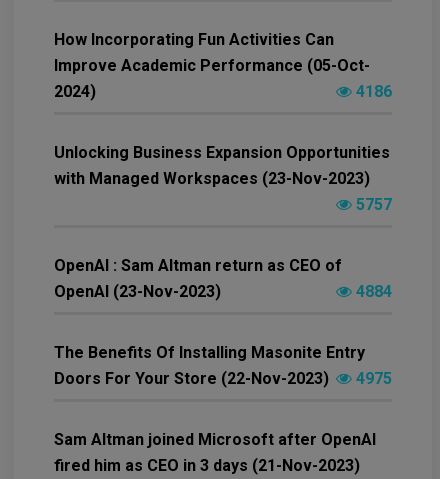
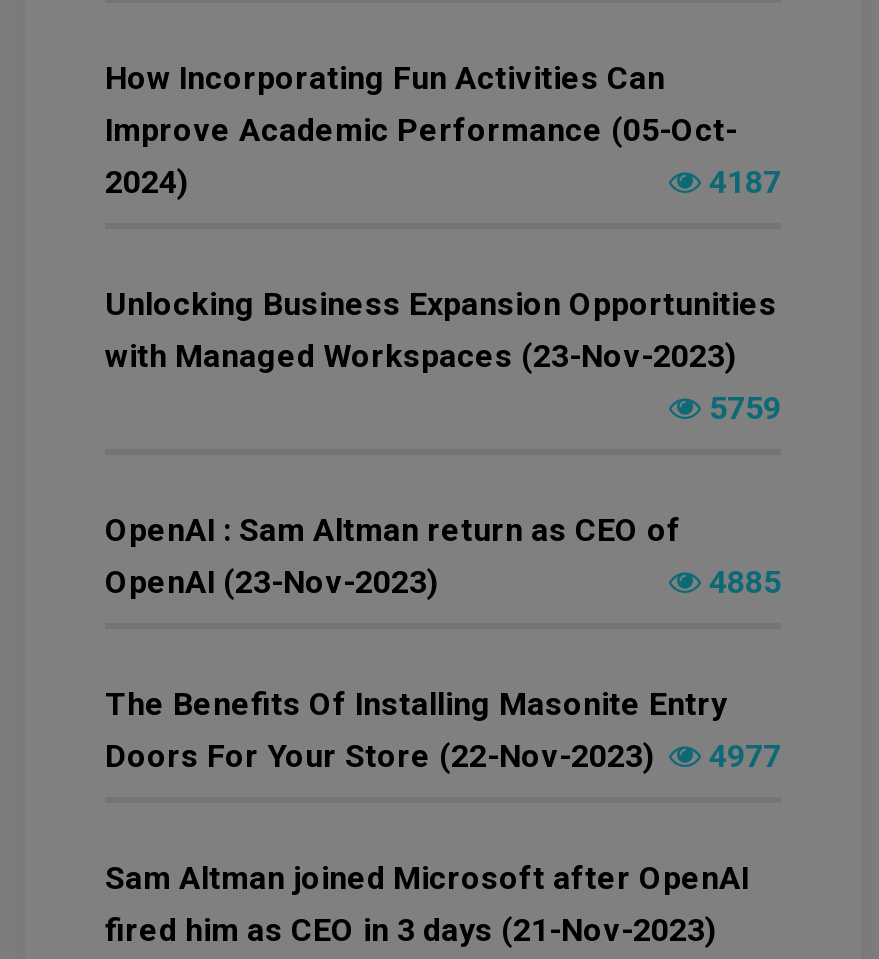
[352,82,392,101] 4186 -> [701,164,781,202] 4187
[352,195,392,214] 5757 -> [701,390,781,428] 5759
[352,282,392,301] 4884 -> [701,564,781,602] 4885
[54,369,392,388] Doors For Your Store (22-Nov-2023) 4975 -> [105,738,781,776] Doors For Your Store (22-Nov-2023) 4977

